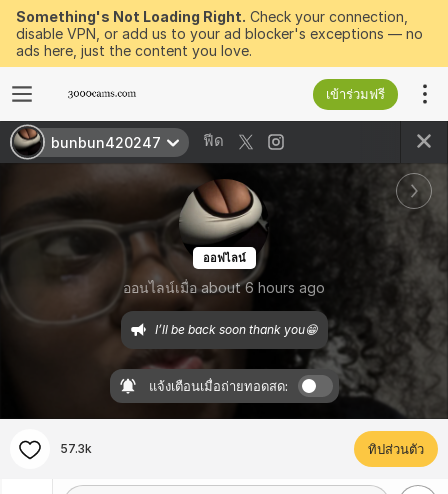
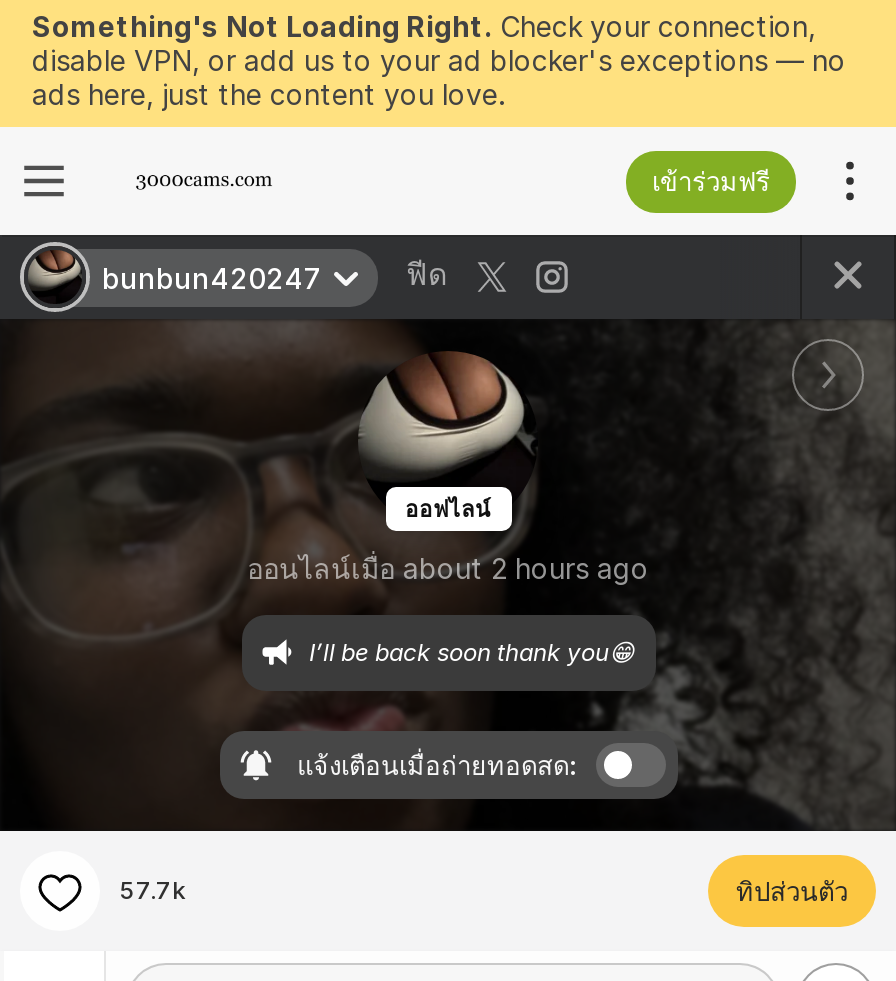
[123,279,325,296] ออนไลน์เมื่อ about 6 hours ago -> [247,551,649,585] ออนไลน์เมื่อ about 2 hours ago
[60,441,92,456] 57.3k -> [120,875,186,905] 57.7k

